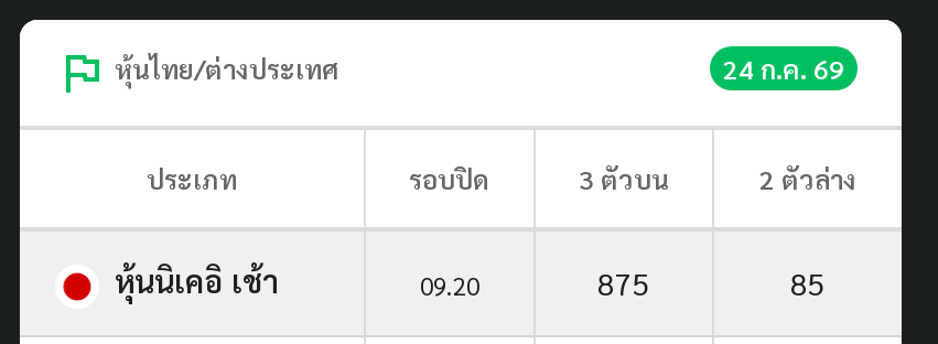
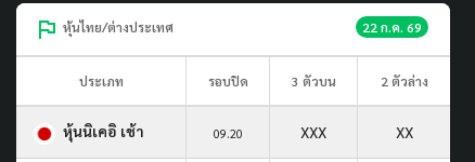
[723,50,844,86] 24 ก.ค. 69 -> [362,18,422,35] 22 ก.ค. 69
[597,262,826,302] 875 | 85 -> [300,122,413,141] XXX | XX

